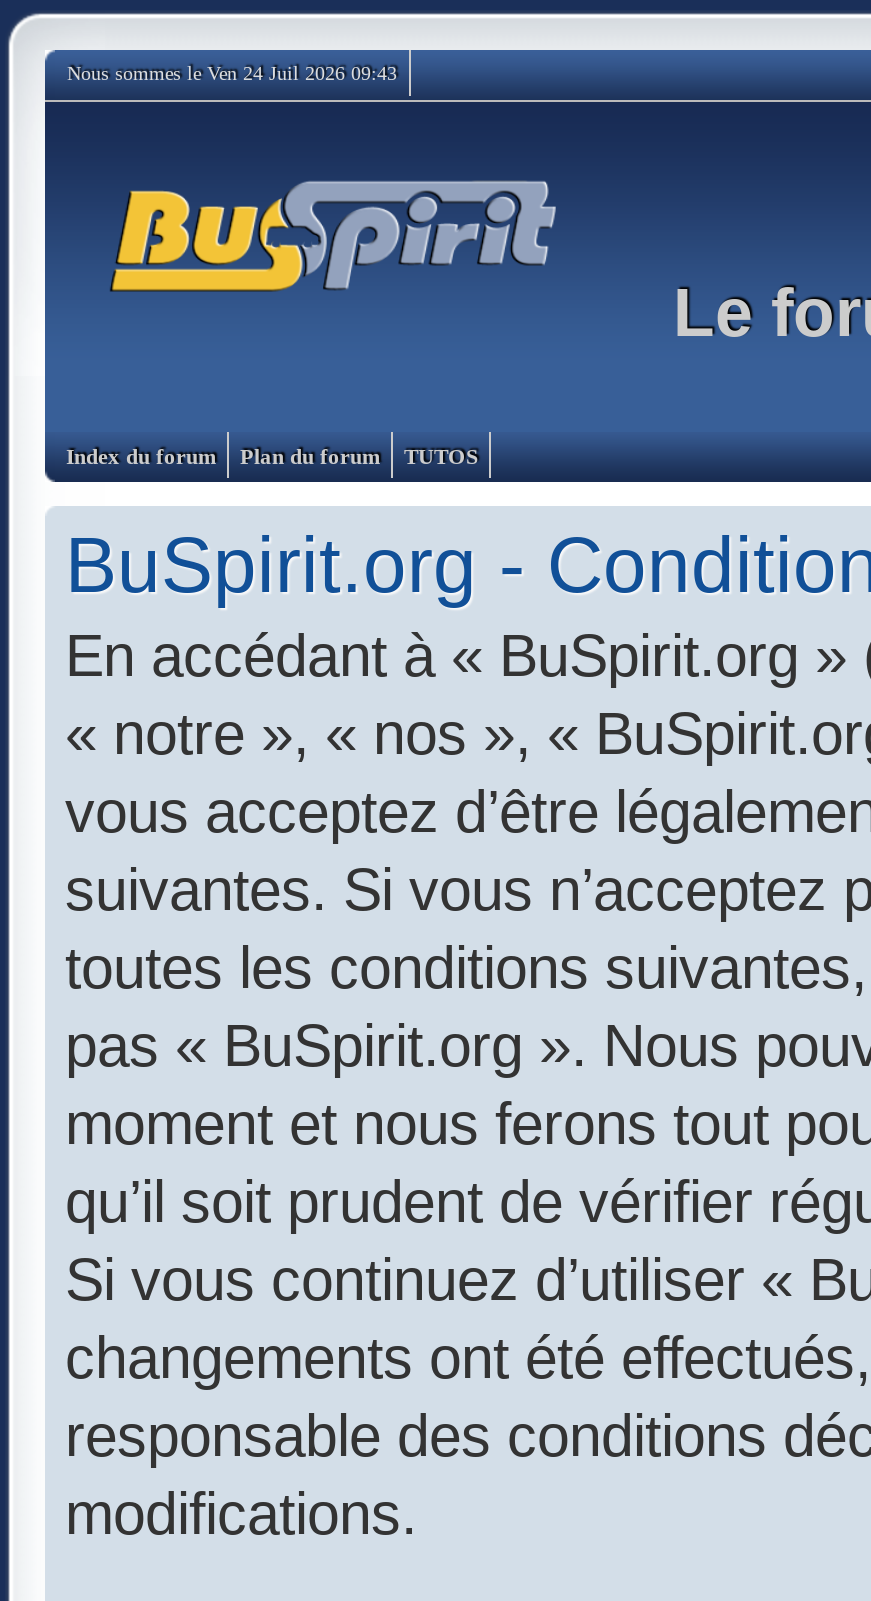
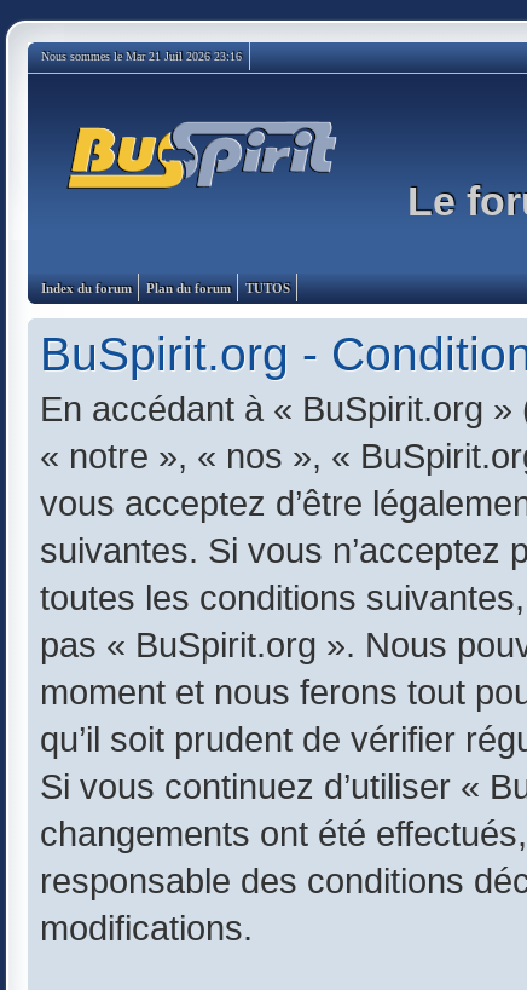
[67,62,397,84] Nous sommes le Ven 24 Juil 2026 09:43 -> [41,50,242,63] Nous sommes le Mar 21 Juil 2026 23:16

